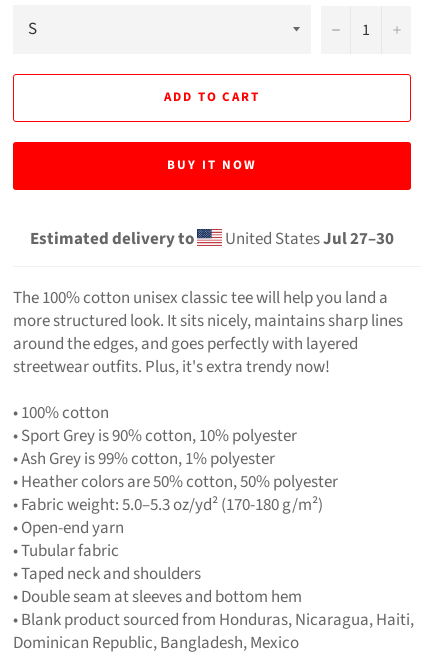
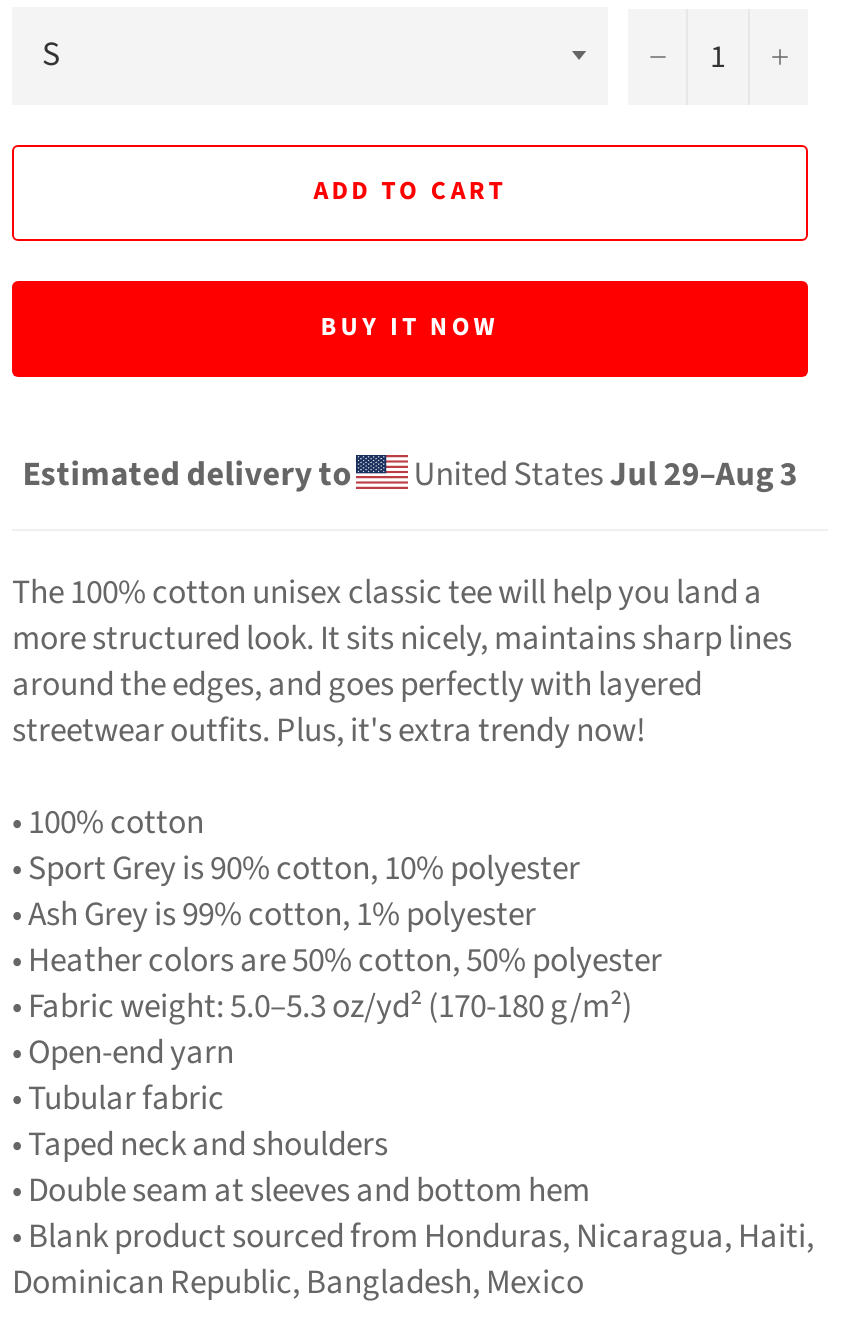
[222,227,394,251] United StatesJul 27–30 -> [408,450,798,498] United StatesJul 29–Aug 3

